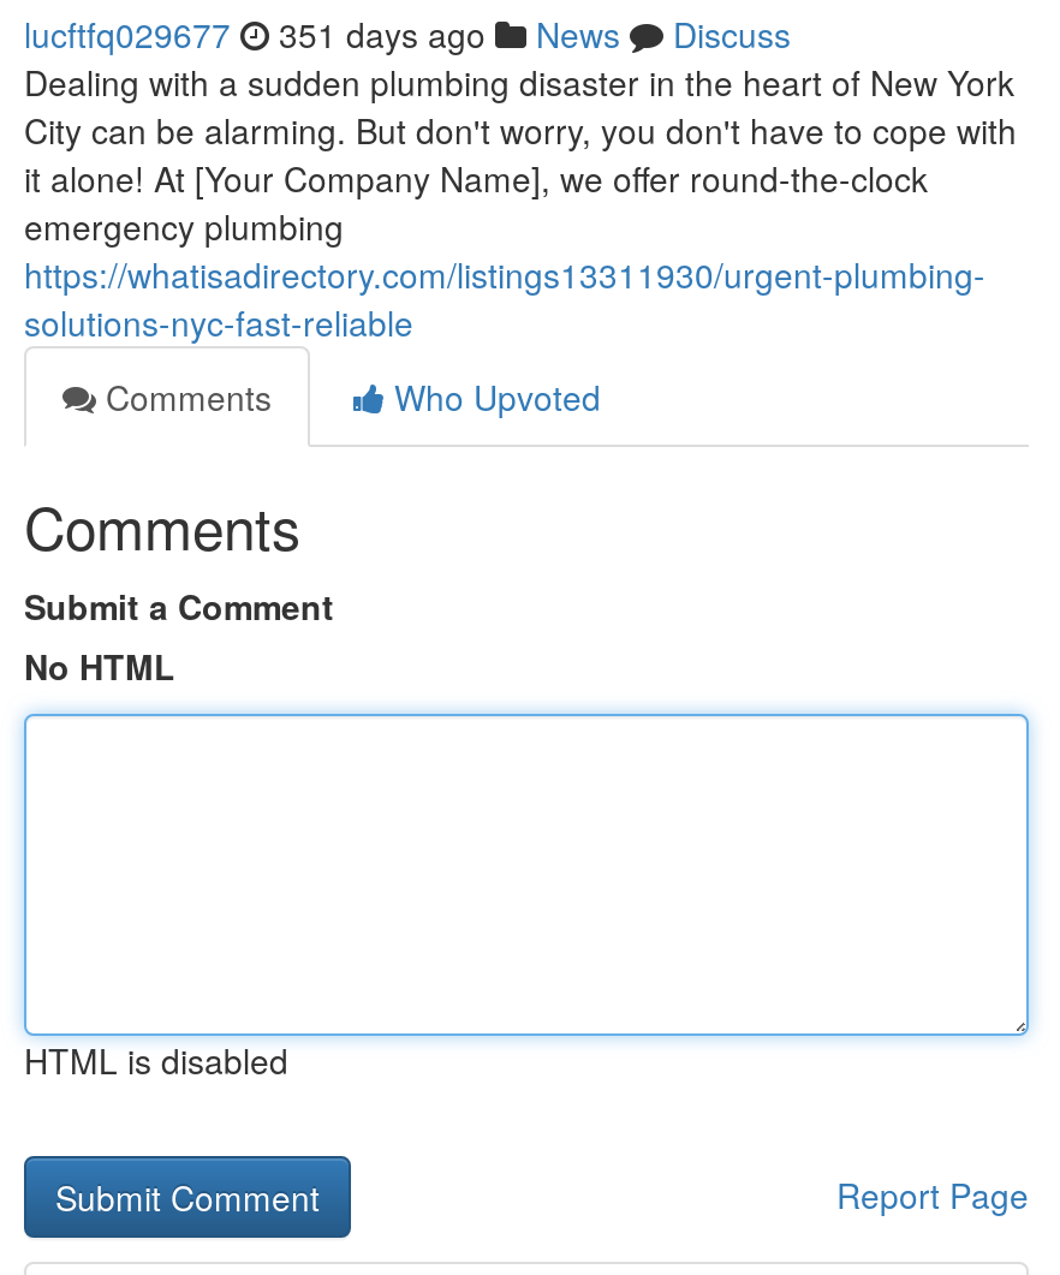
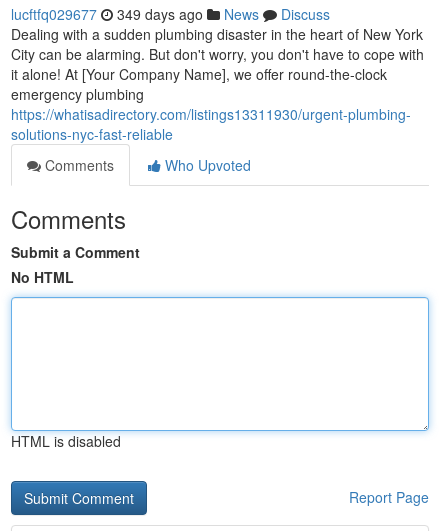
[24,10,791,58] lucftfq029677 351 days ago News Discuss -> [11,4,330,24] lucftfq029677 349 days ago News Discuss

